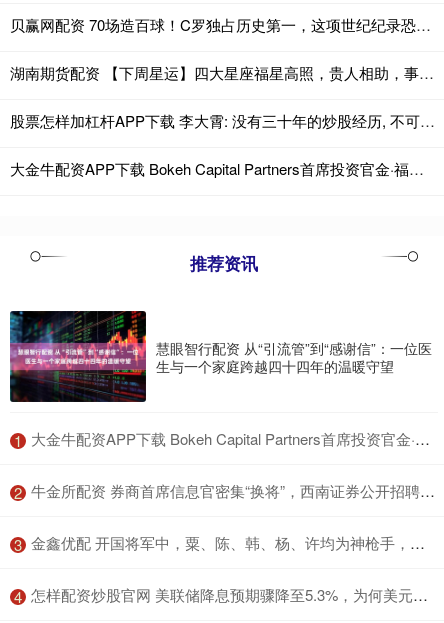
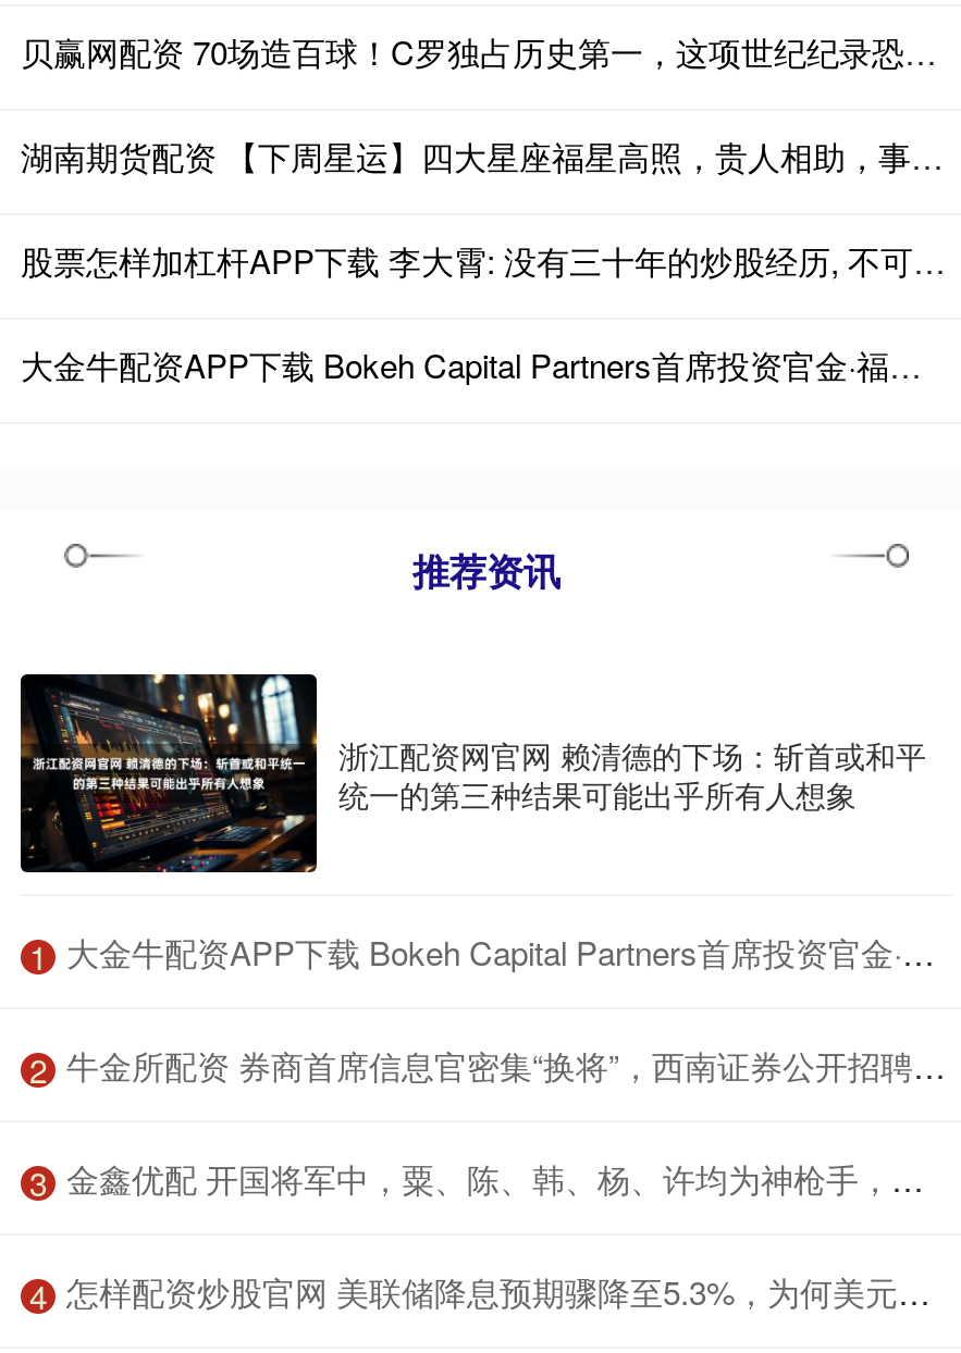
[9,310,432,402] [image] | 慧眼智行配资 从“引流管”到“感谢信”：一位医 | 生与一个家庭跨越四十四年的温暖守望 -> [19,672,926,874] [image] | 浙江配资网官网 赖清德的下场：斩首或和平 | 统一的第三种结果可能出乎所有人想象

